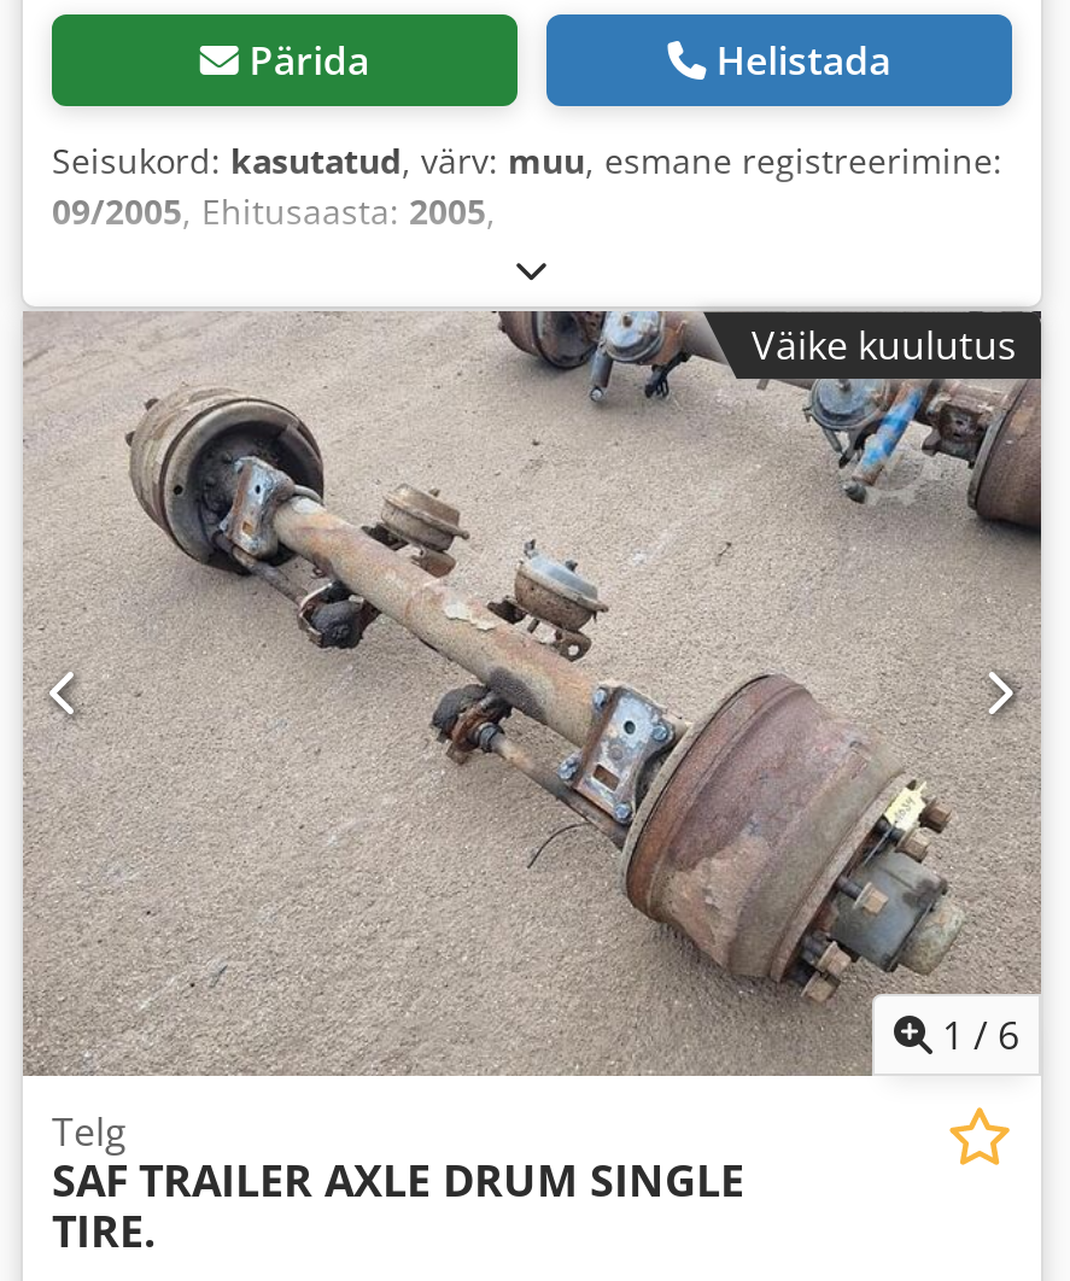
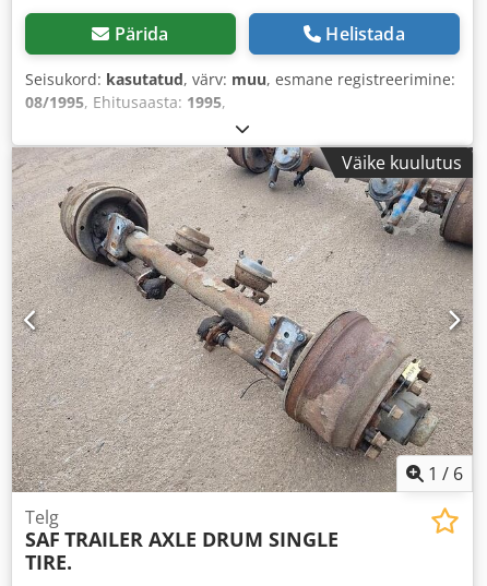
[52,189,496,235] 09/2005, Ehitusaasta: 2005, -> [25,92,226,112] 08/1995, Ehitusaasta: 1995,

